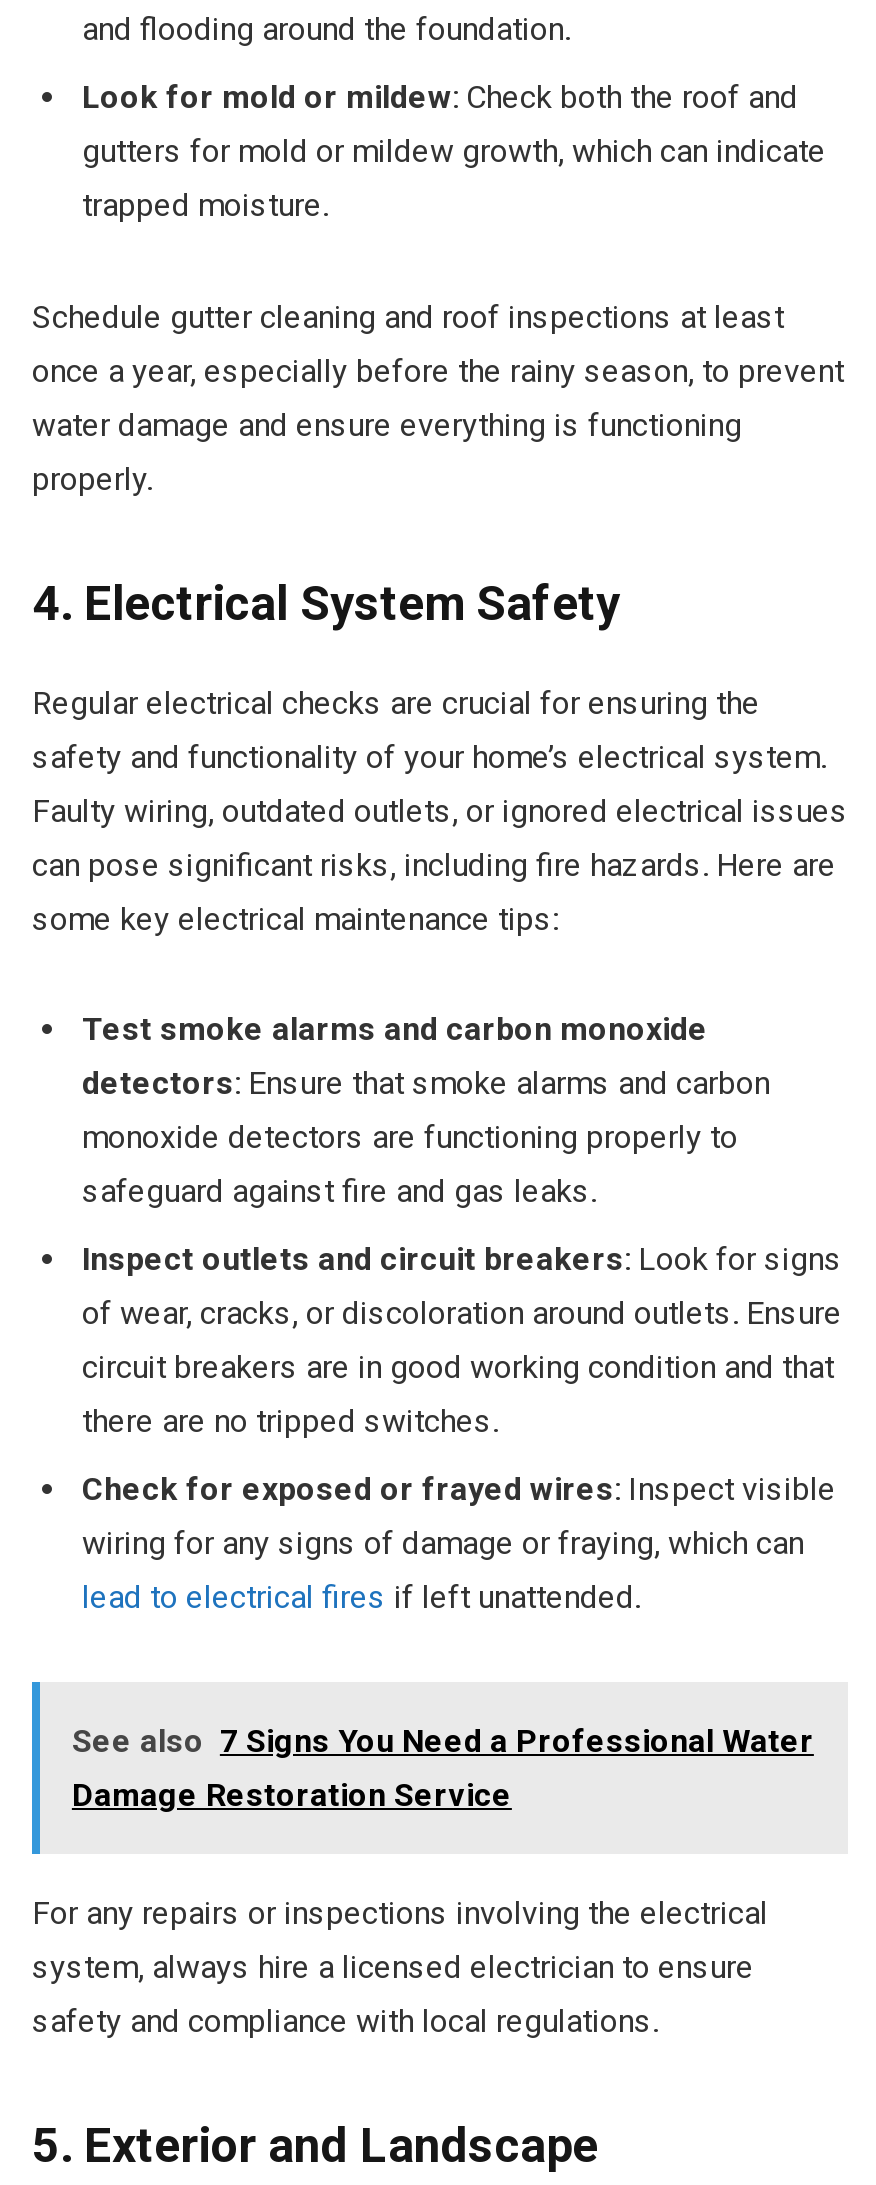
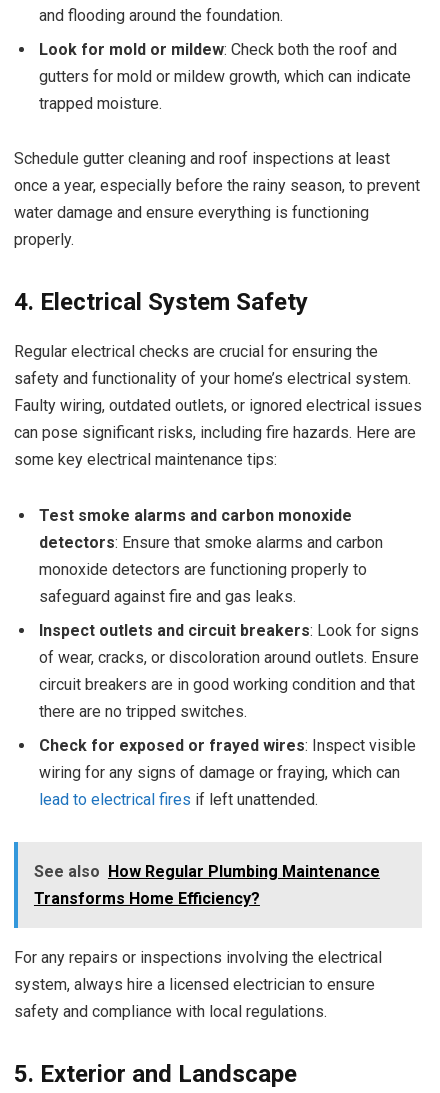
[72,1722,814,1814] See also 7 Signs You Need a Professional Water | Damage Restoration Service -> [34,862,380,908] See also How Regular Plumbing Maintenance | Transforms Home Efficiency?

